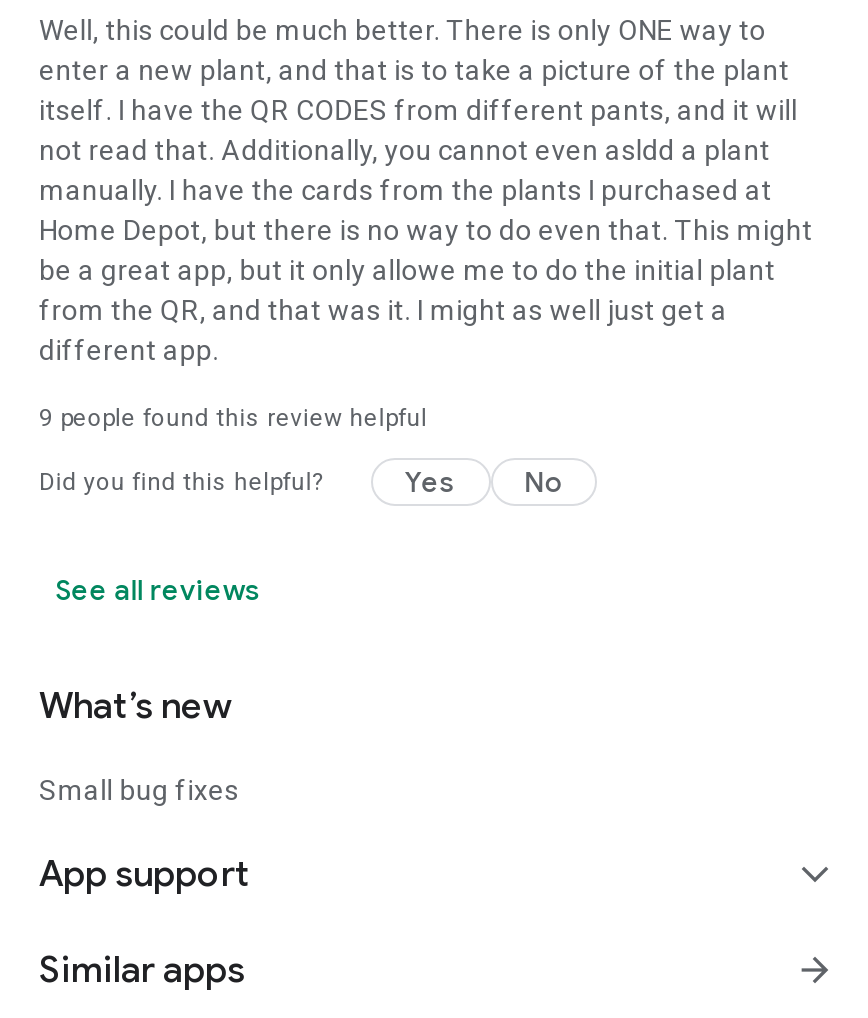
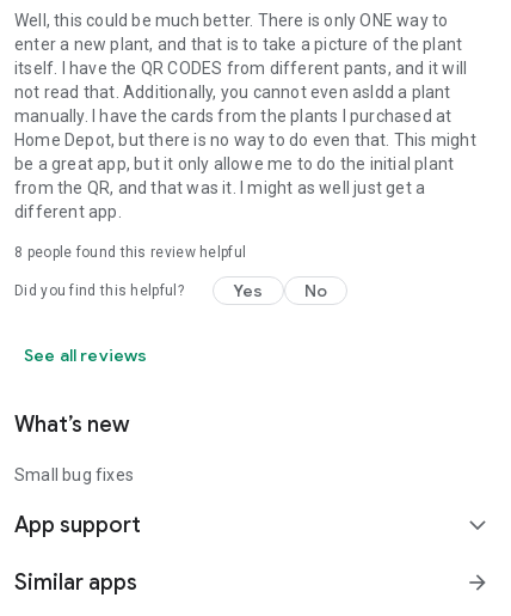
[39,404,427,432] 9 people found this review helpful -> [14,244,246,261] 8 people found this review helpful

